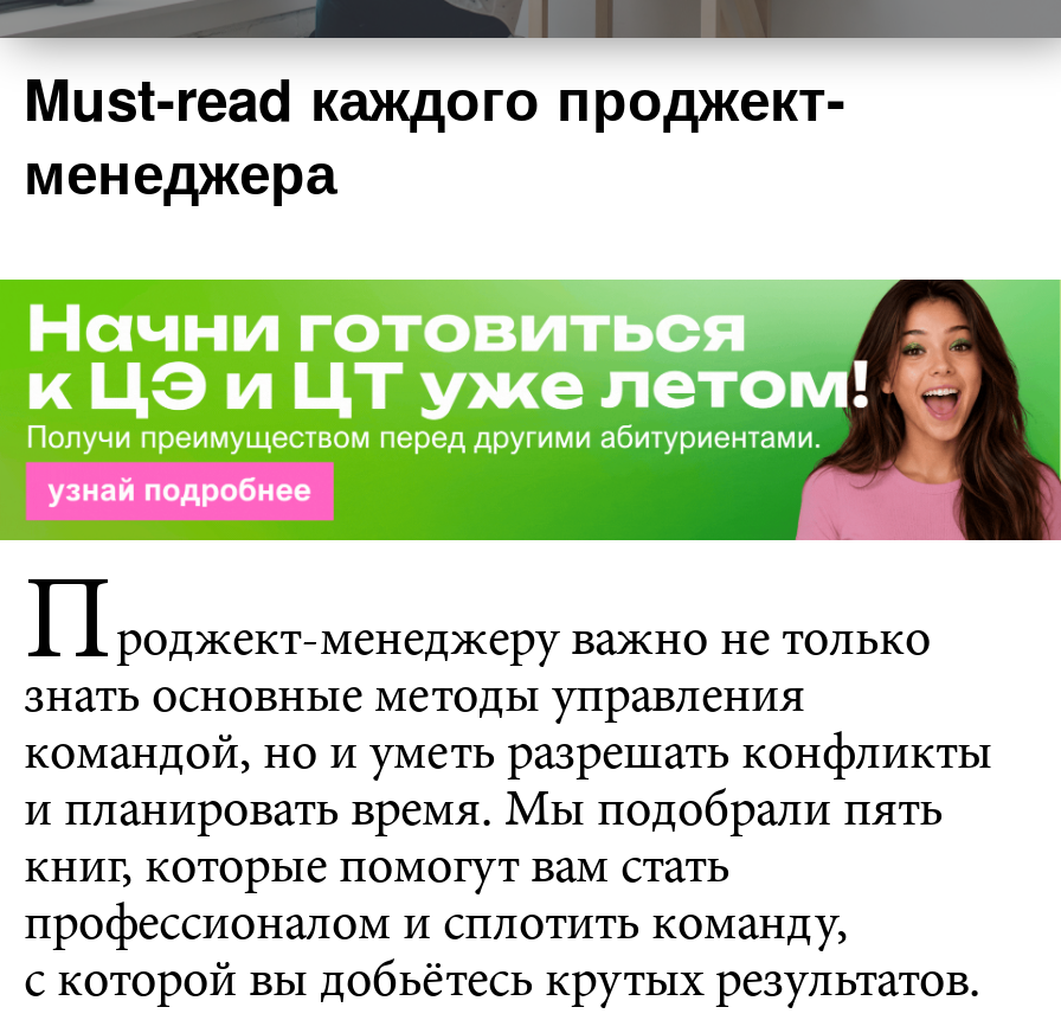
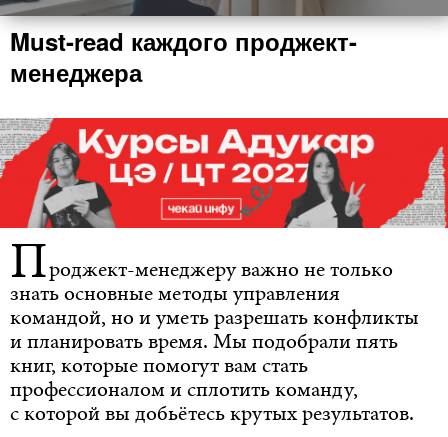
[7,277,1054,543] [image] -> [3,117,445,229] [image]

